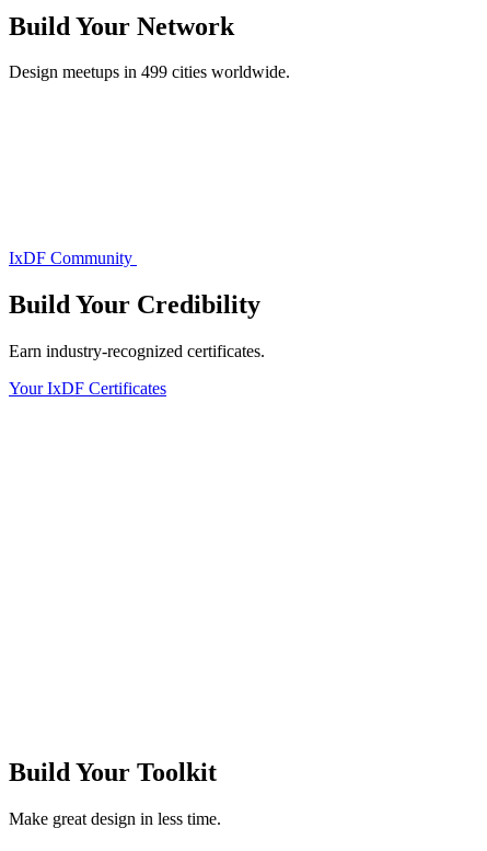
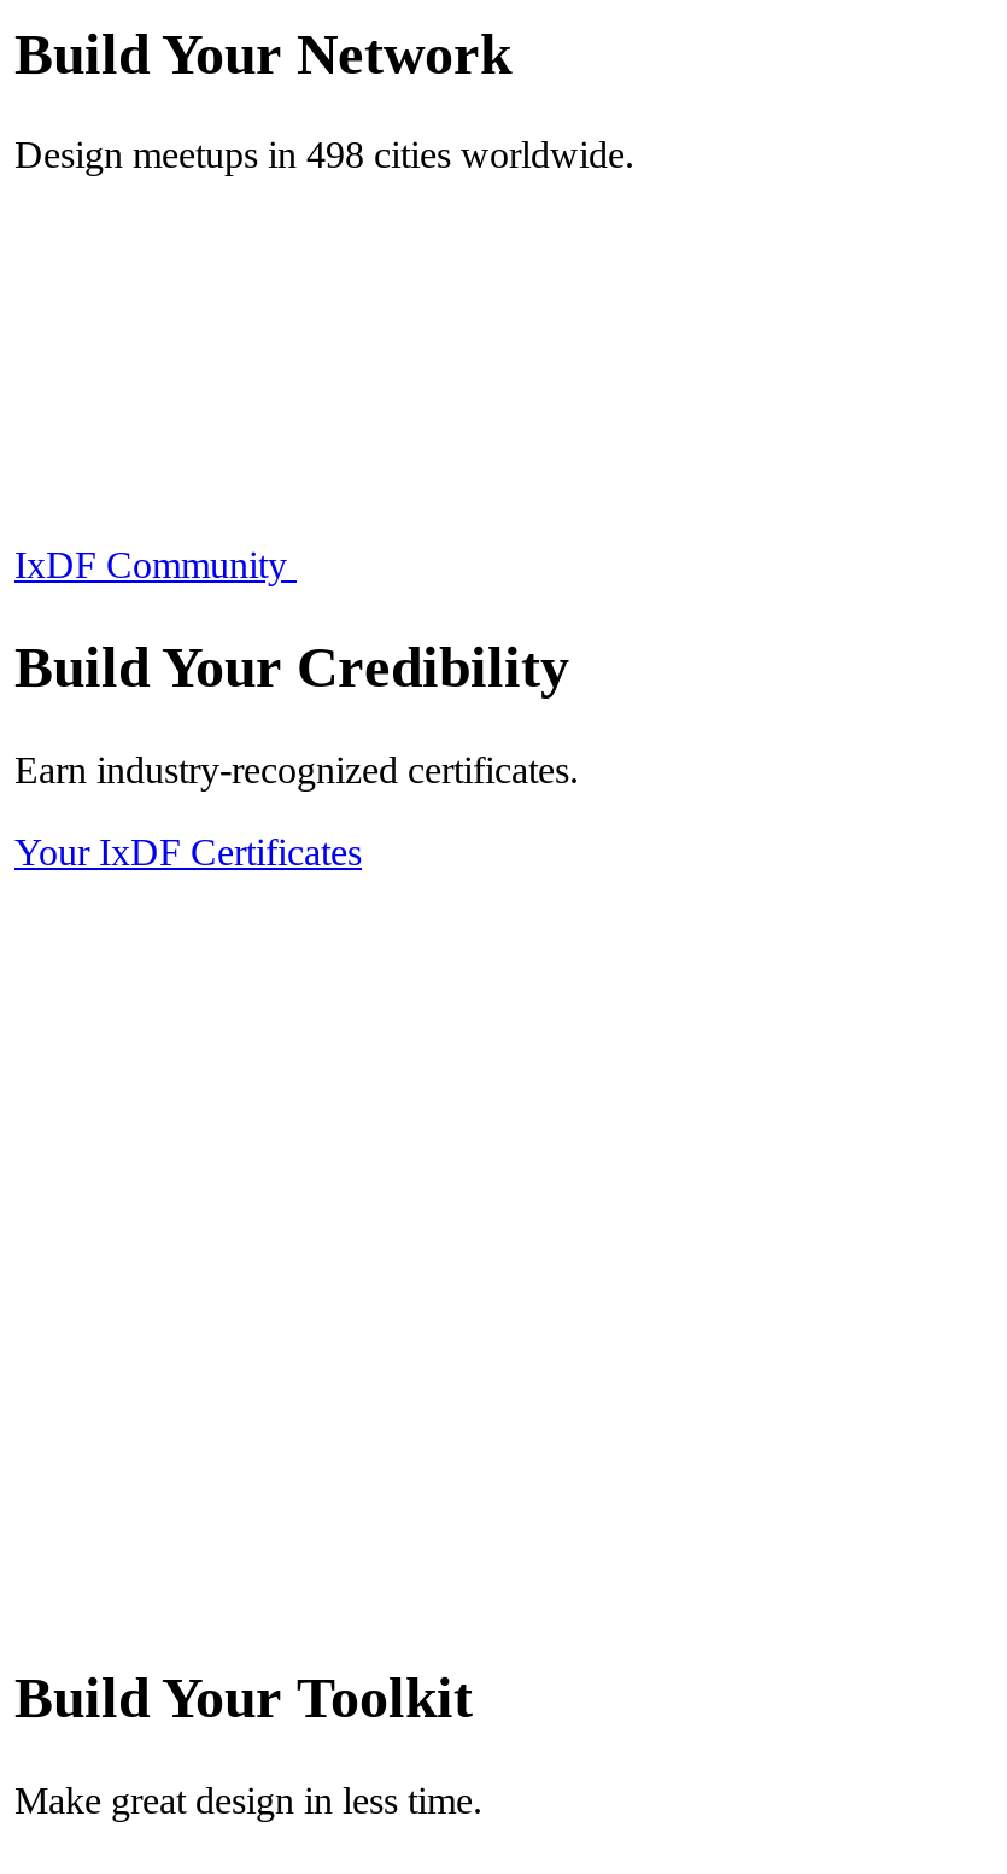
[9,63,290,81] Design meetups in 499 cities worldwide. -> [14,135,634,176] Design meetups in 498 cities worldwide.

